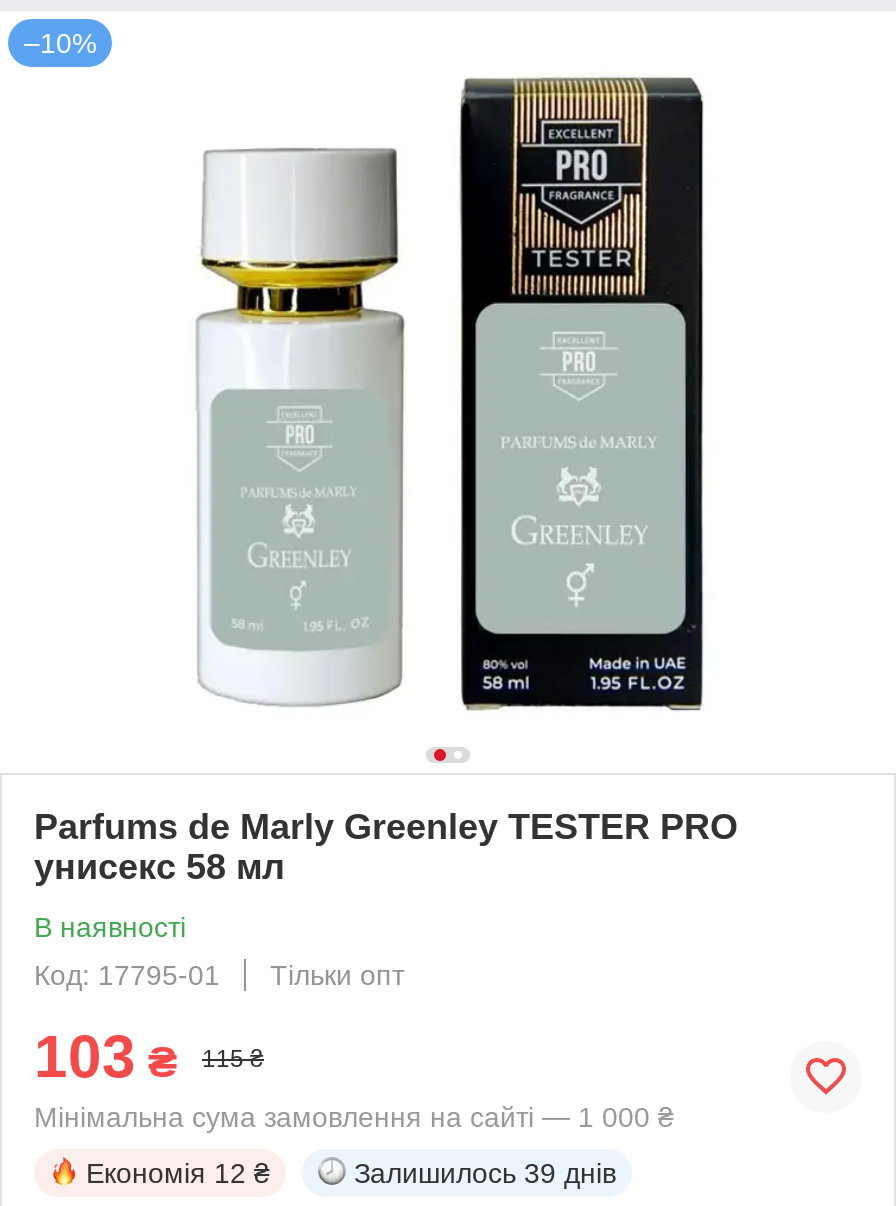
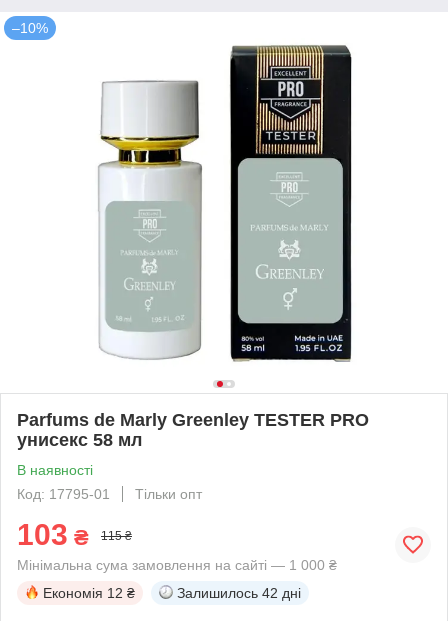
[354,1157,616,1189] Залишилось 39 днів -> [177,585,301,601] Залишилось 42 дні

